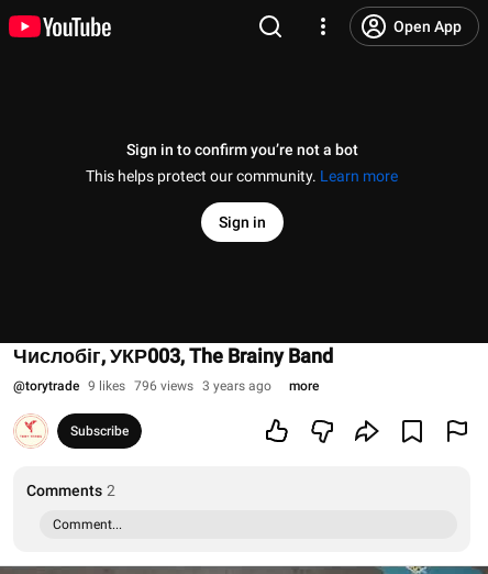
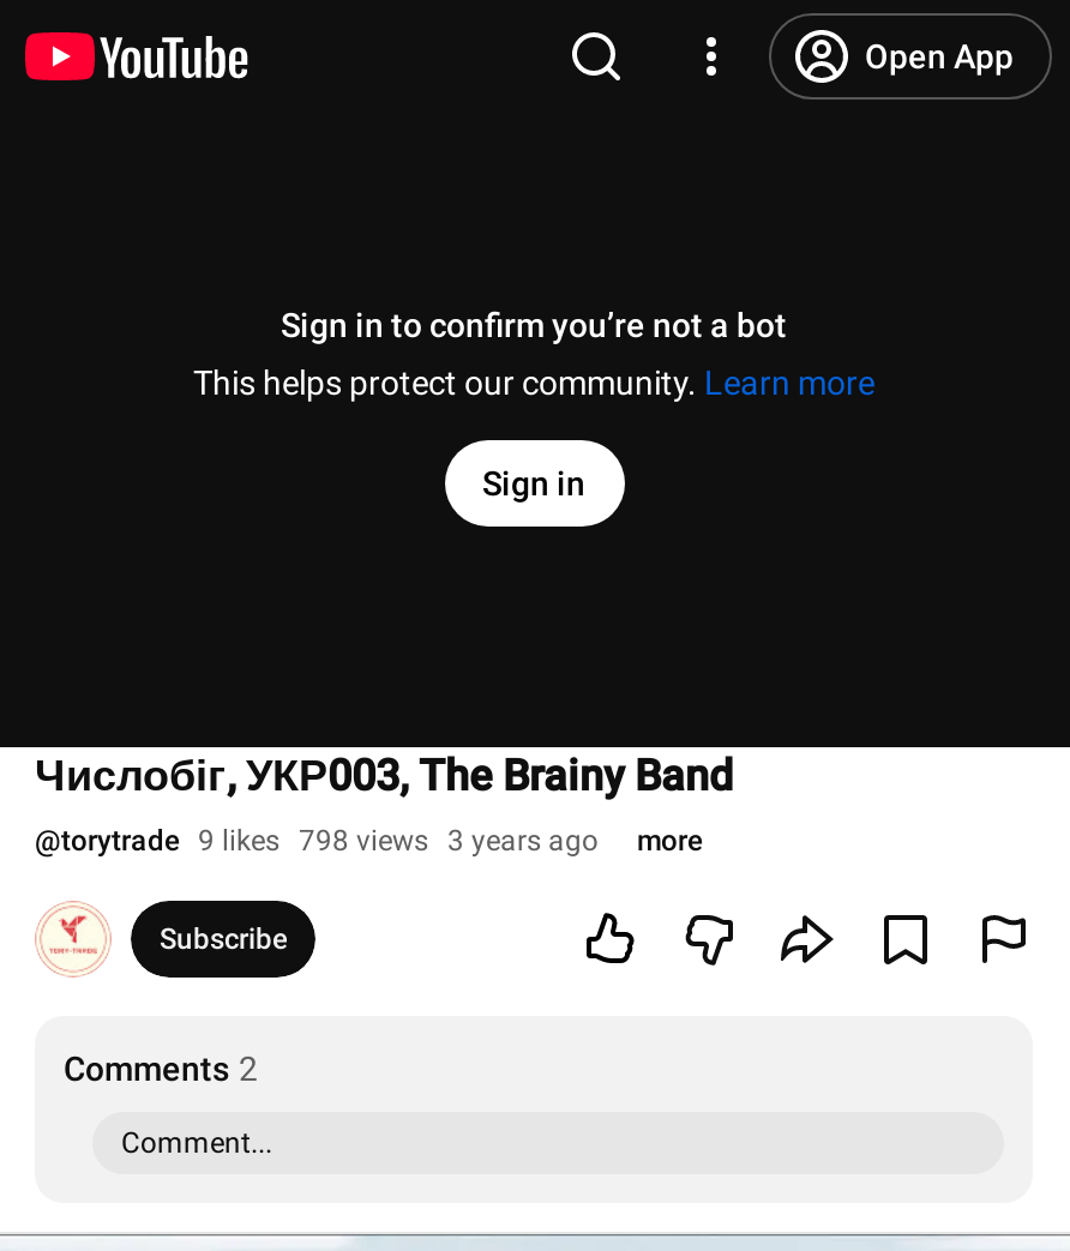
[13,378,271,394] @torytrade 9 likes 796 views 3 years ago -> [35,824,599,858] @torytrade 9 likes 798 views 3 years ago

